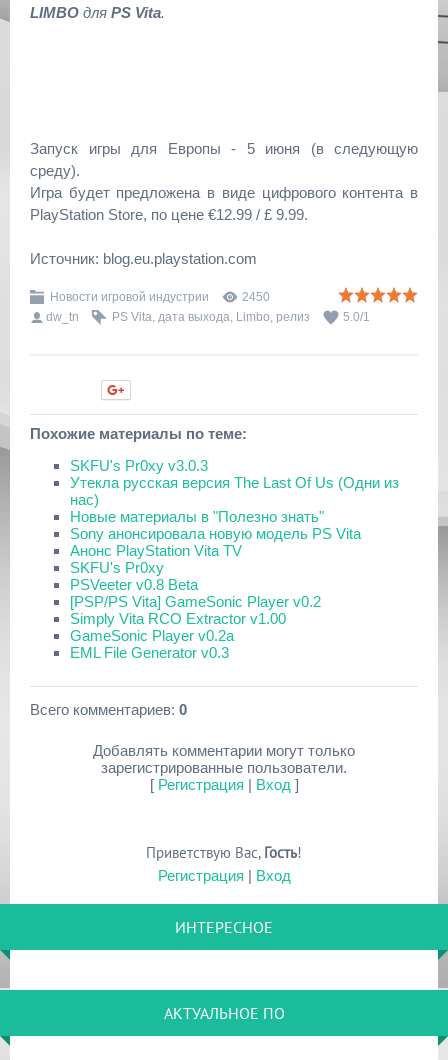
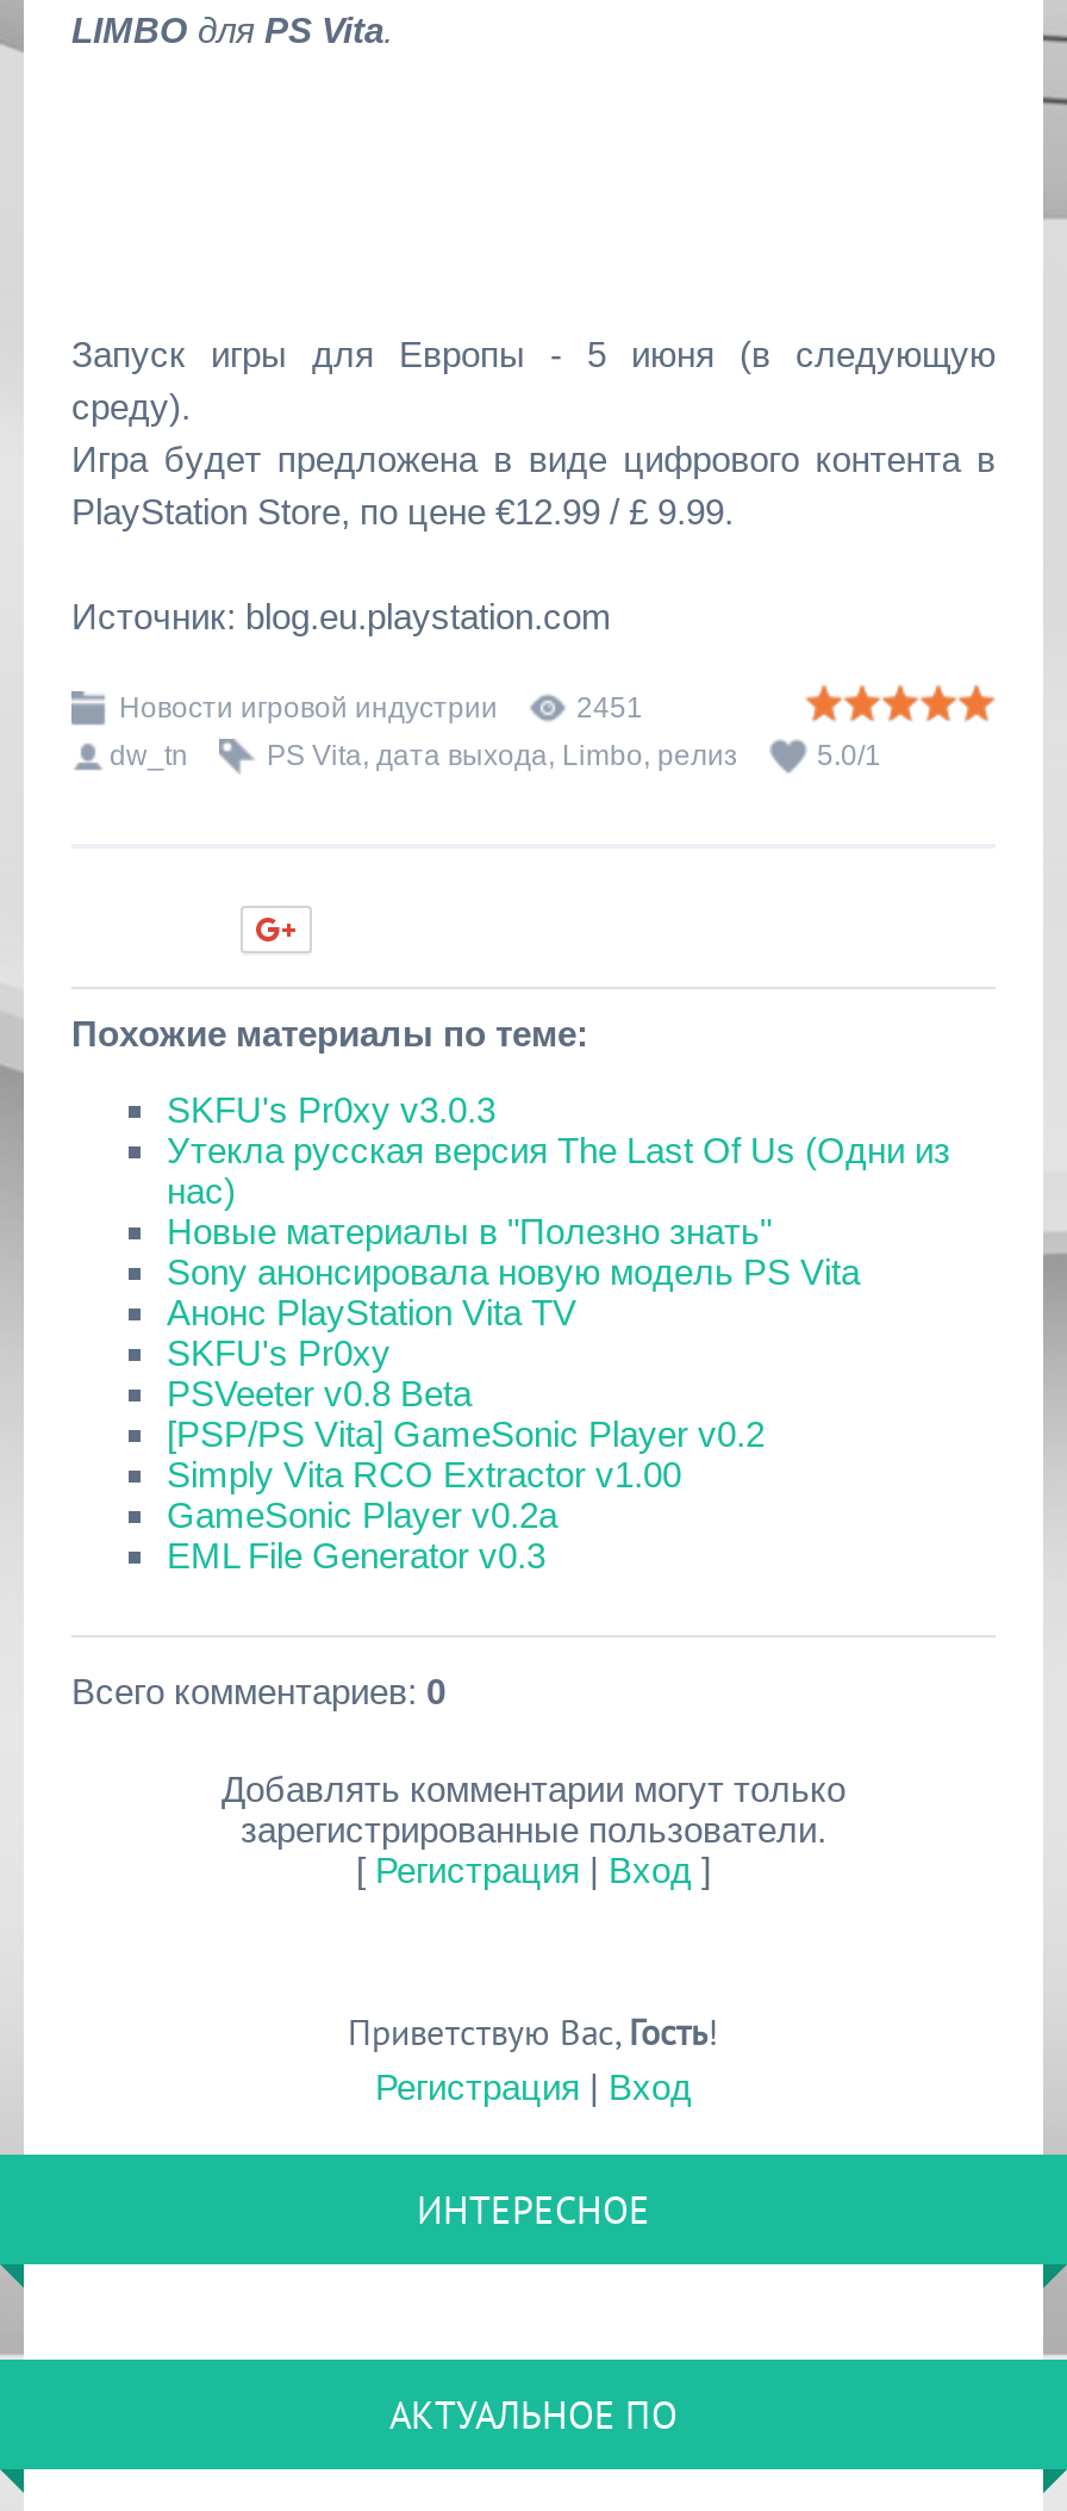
[242,290,270,304] 2450 -> [576,691,643,725] 2451

